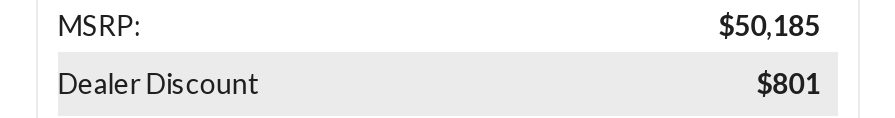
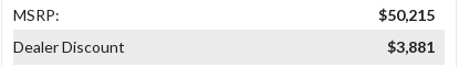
[718,8,838,42] $50,185 -> [378,5,445,24] $50,215
[756,66,838,100] $801 -> [387,37,445,56] $3,881

